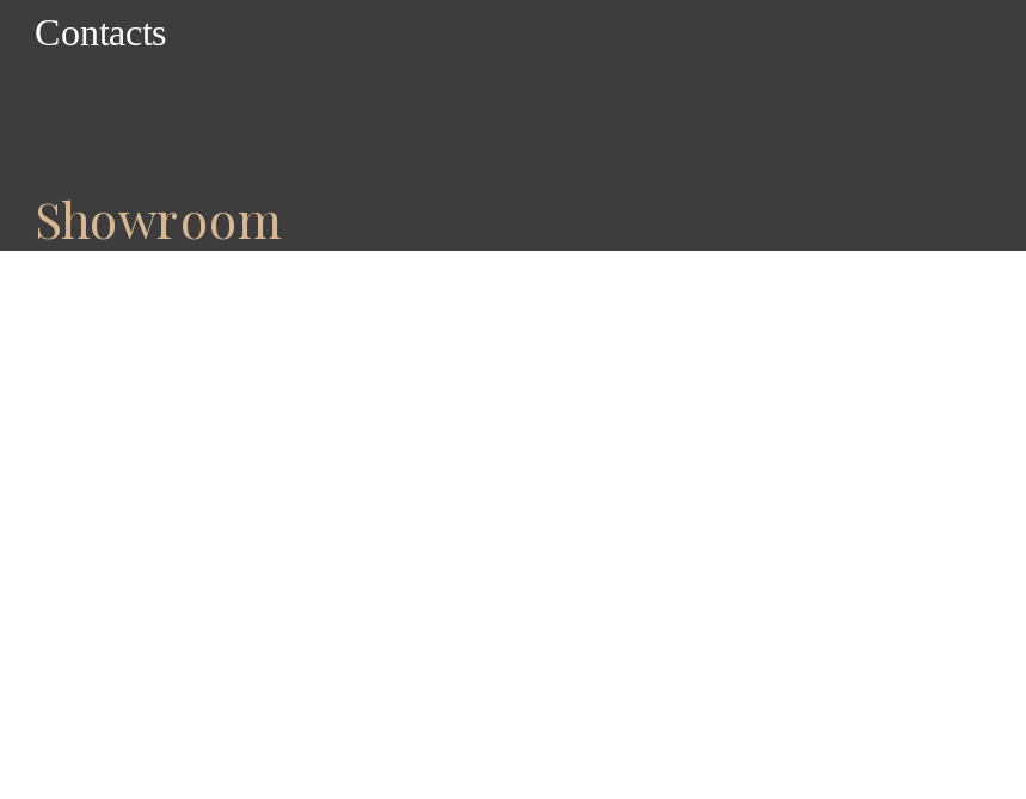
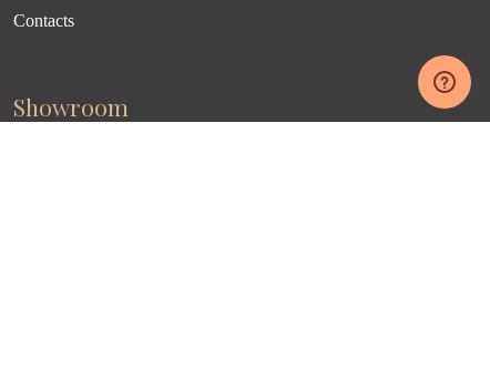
none -> [417,54,472,110] [image]

